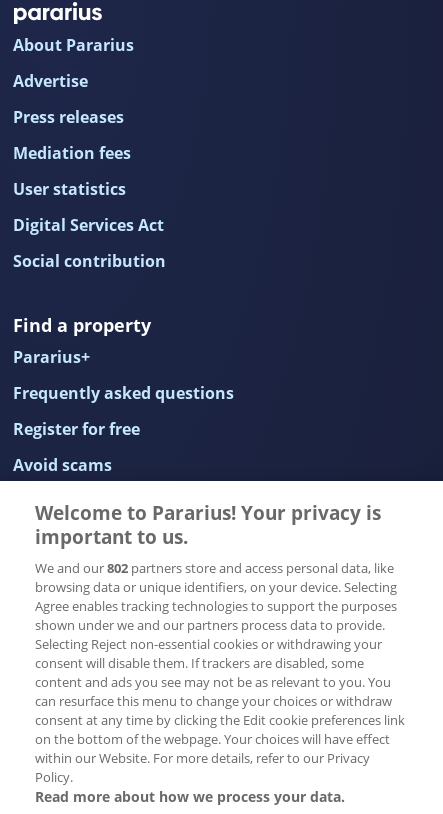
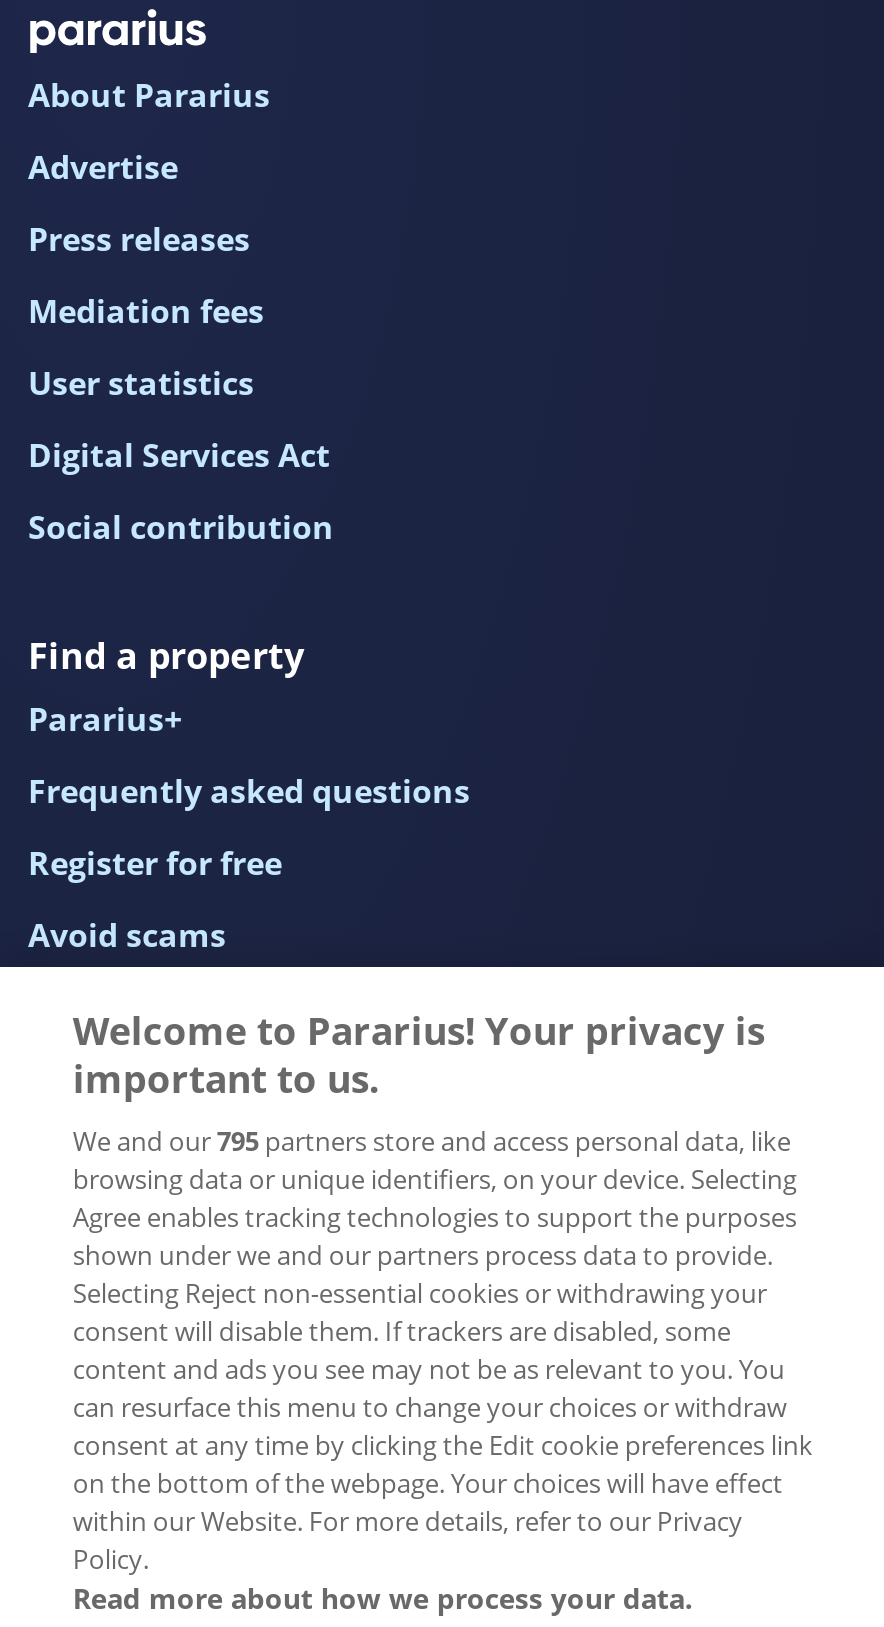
[35,559,394,577] We and our802 partners store and access personal data, like -> [73,1123,791,1159] We and our795 partners store and access personal data, like

